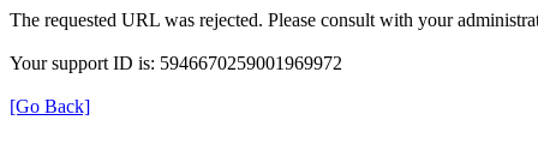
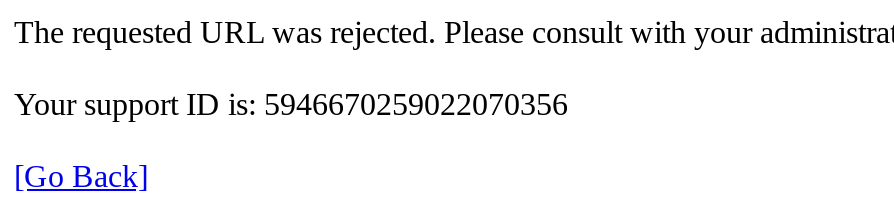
[10,53,342,73] Your support ID is: 5946670259001969972 -> [14,87,568,121] Your support ID is: 5946670259022070356

